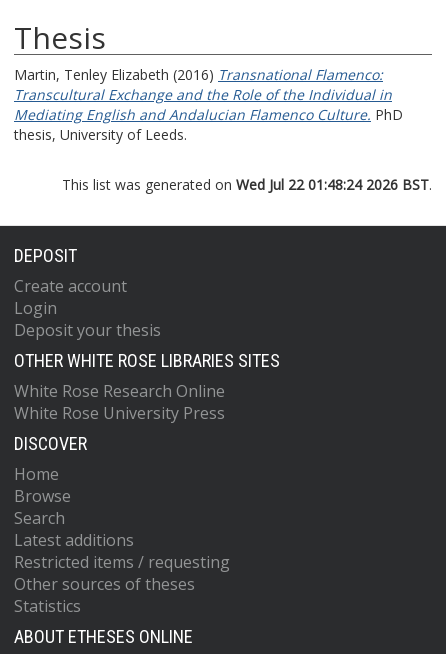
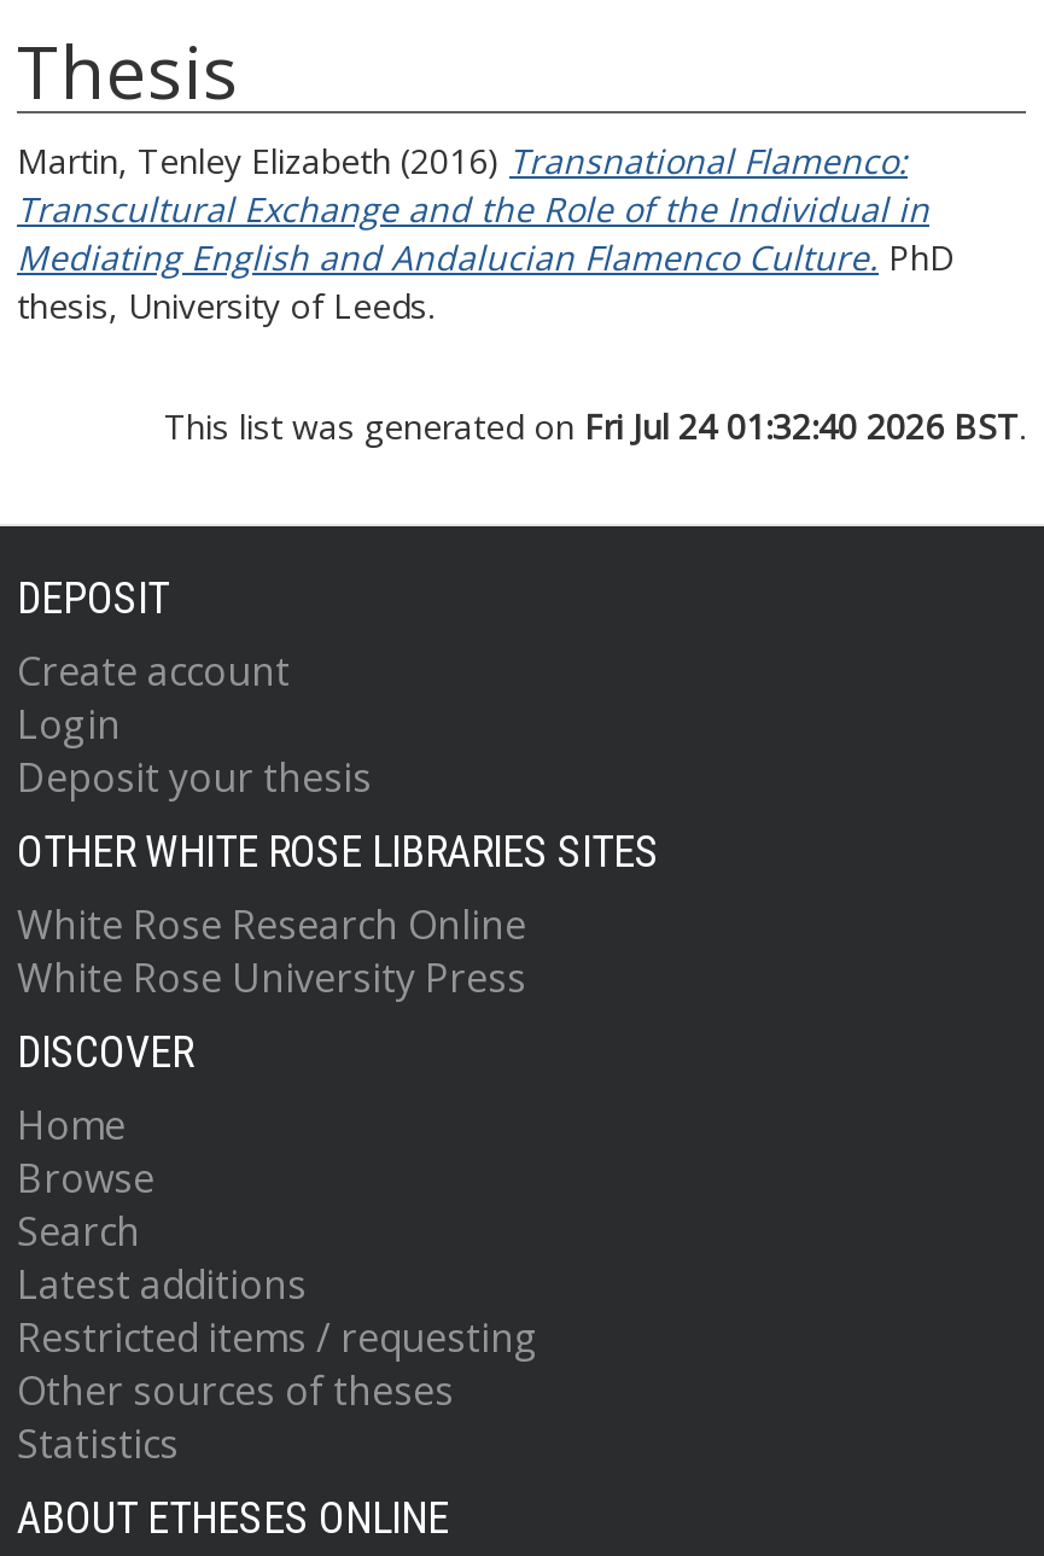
[62,175,432,194] This list was generated on Wed Jul 22 01:48:24 2026 BST. -> [164,403,1026,449] This list was generated on Fri Jul 24 01:32:40 2026 BST.

